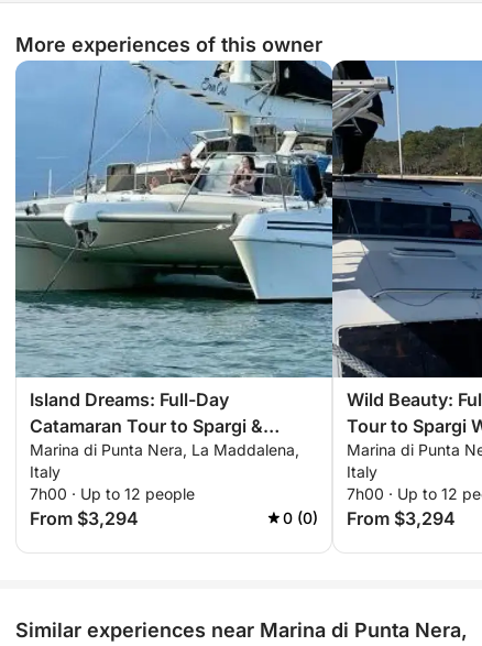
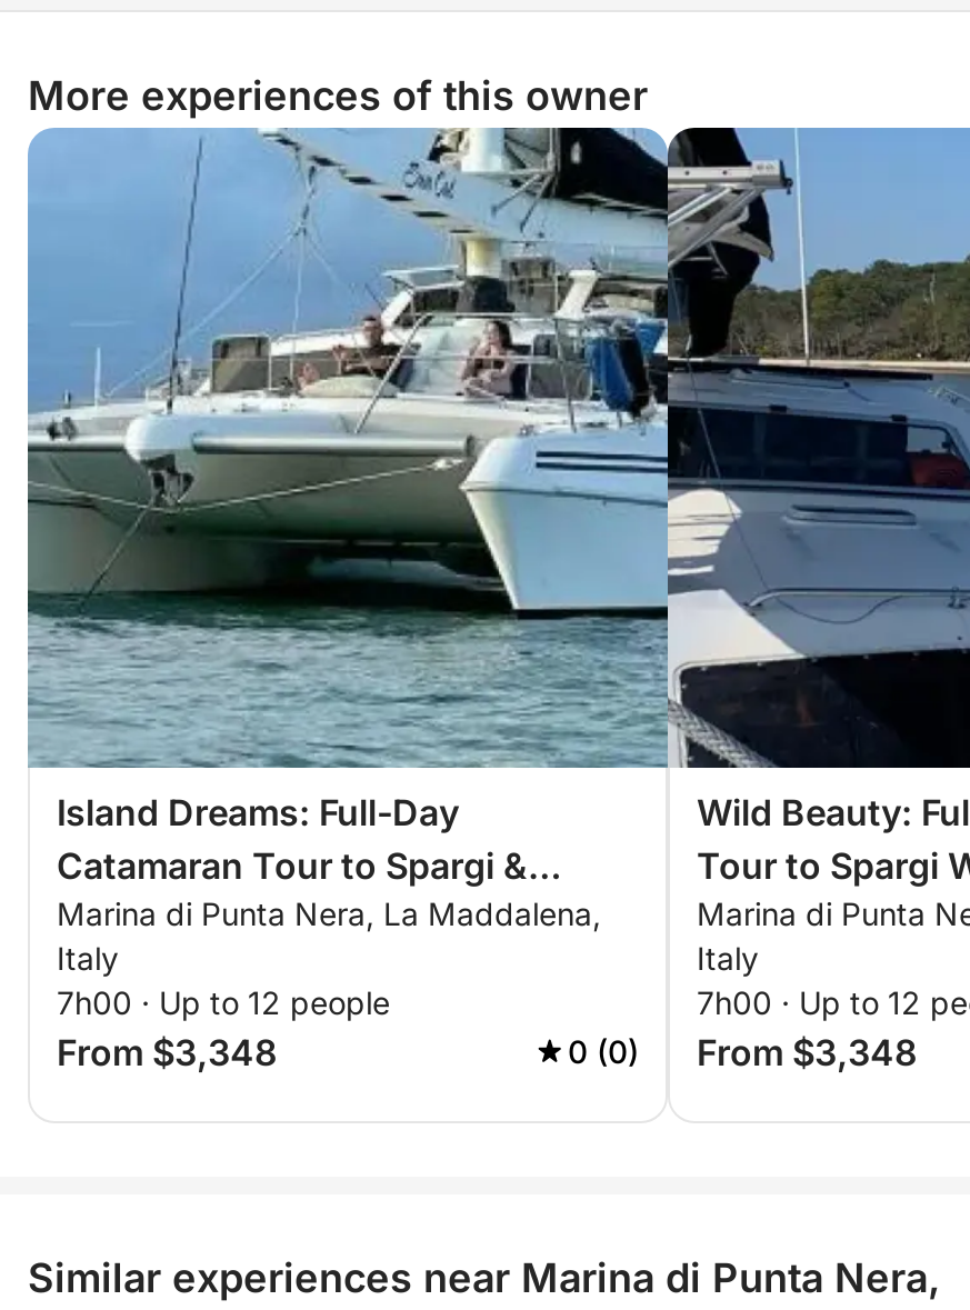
[30,507,139,529] From $3,294 -> [57,1030,277,1074] From $3,348
[283,507,456,529] 0 (0) From $3,294 -> [568,1030,917,1074] 0 (0) From $3,348

